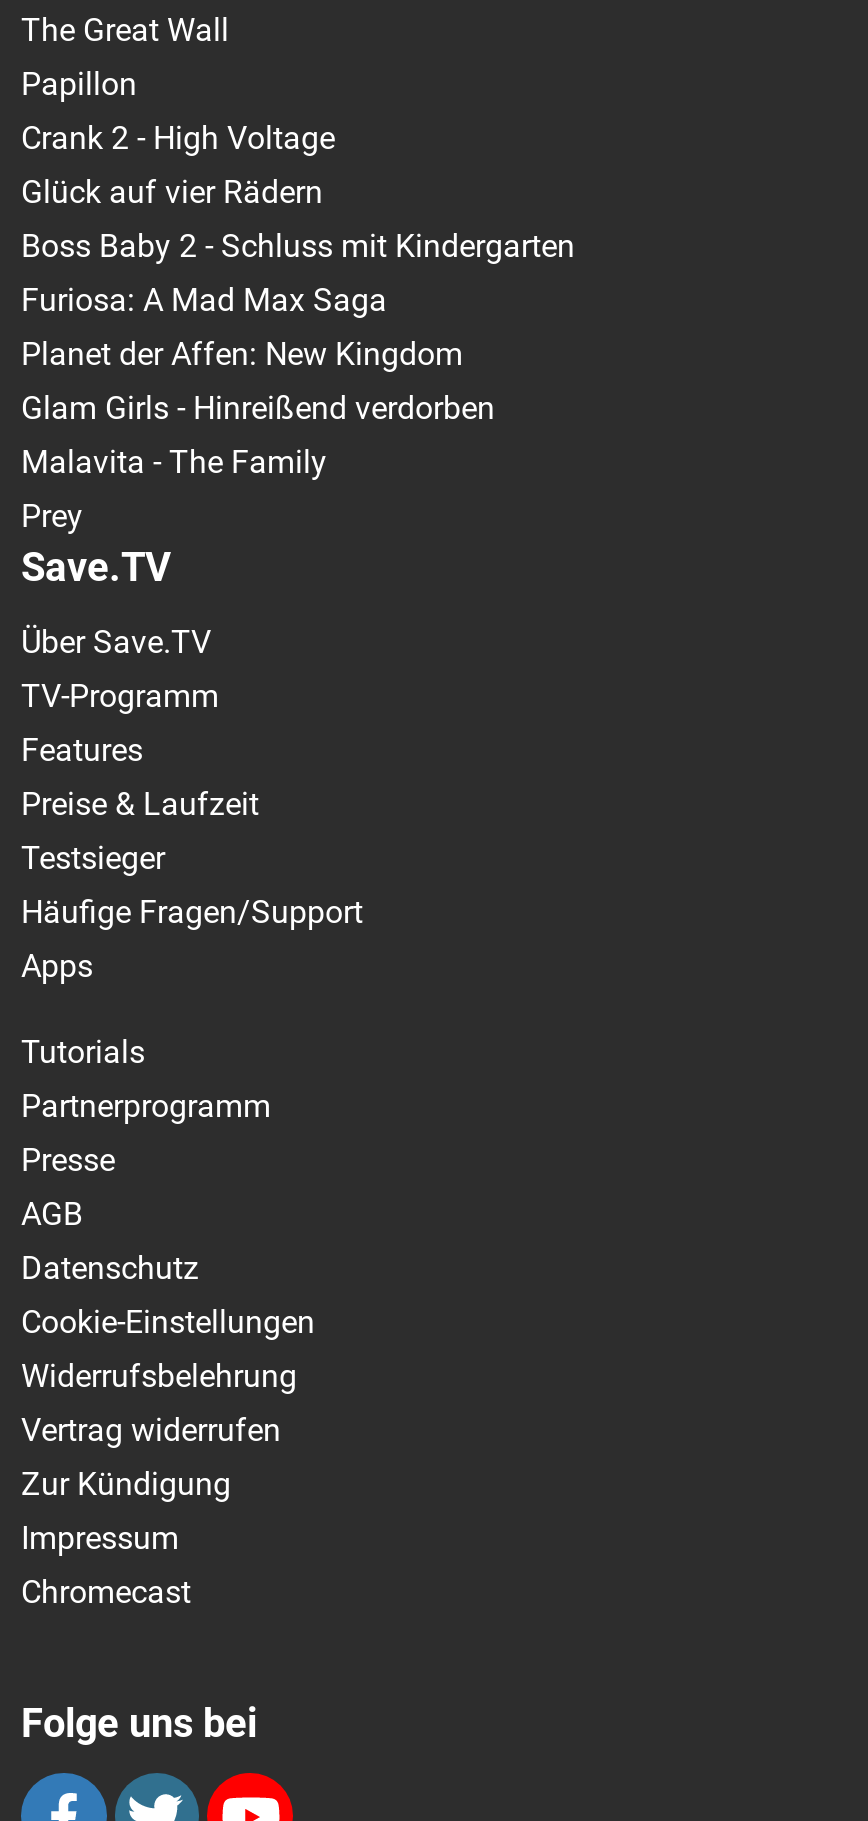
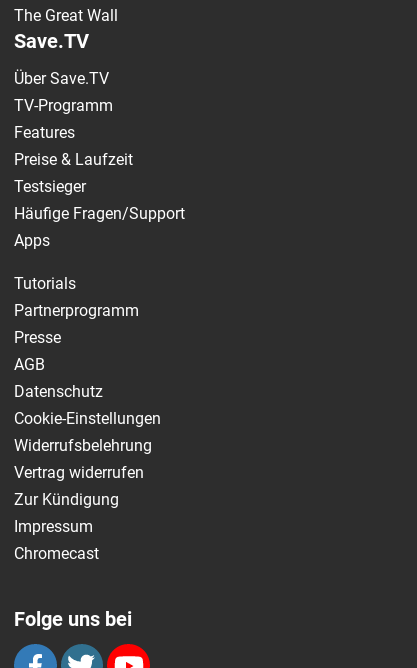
[21,64,575,534] Papillon | Crank 2 - High Voltage | Glück auf vier Rädern | Boss Baby 2 - Schluss mit Kindergarten | Furiosa: A Mad Max Saga | Planet der Affen: New Kingdom | Glam Girls - Hinreißend verdorben | Malavita - The Family | Prey -> none

